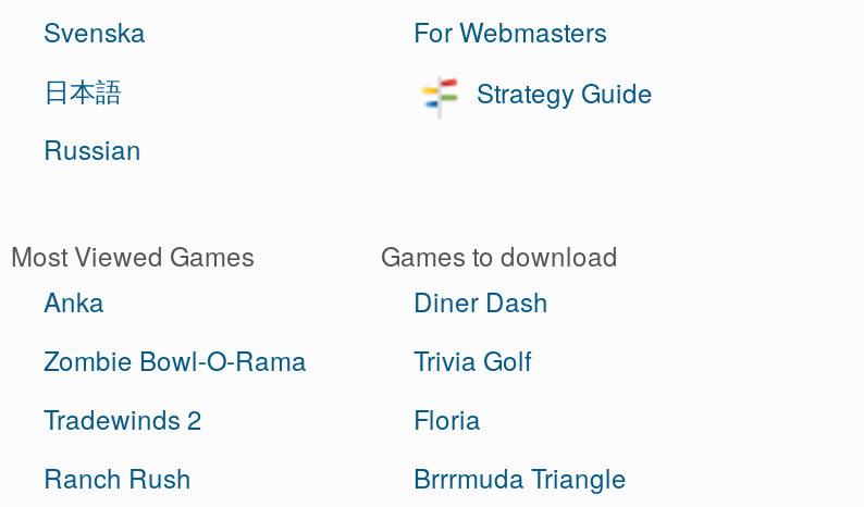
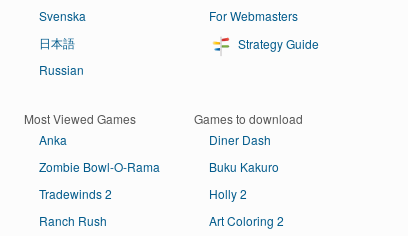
[414,341,531,378] Trivia Golf -> [209,158,279,175] Buku Kakuro
[414,400,481,437] Floria -> [209,185,247,202] Holly 2
[414,458,627,495] Brrrmuda Triangle -> [209,212,284,229] Art Coloring 2

